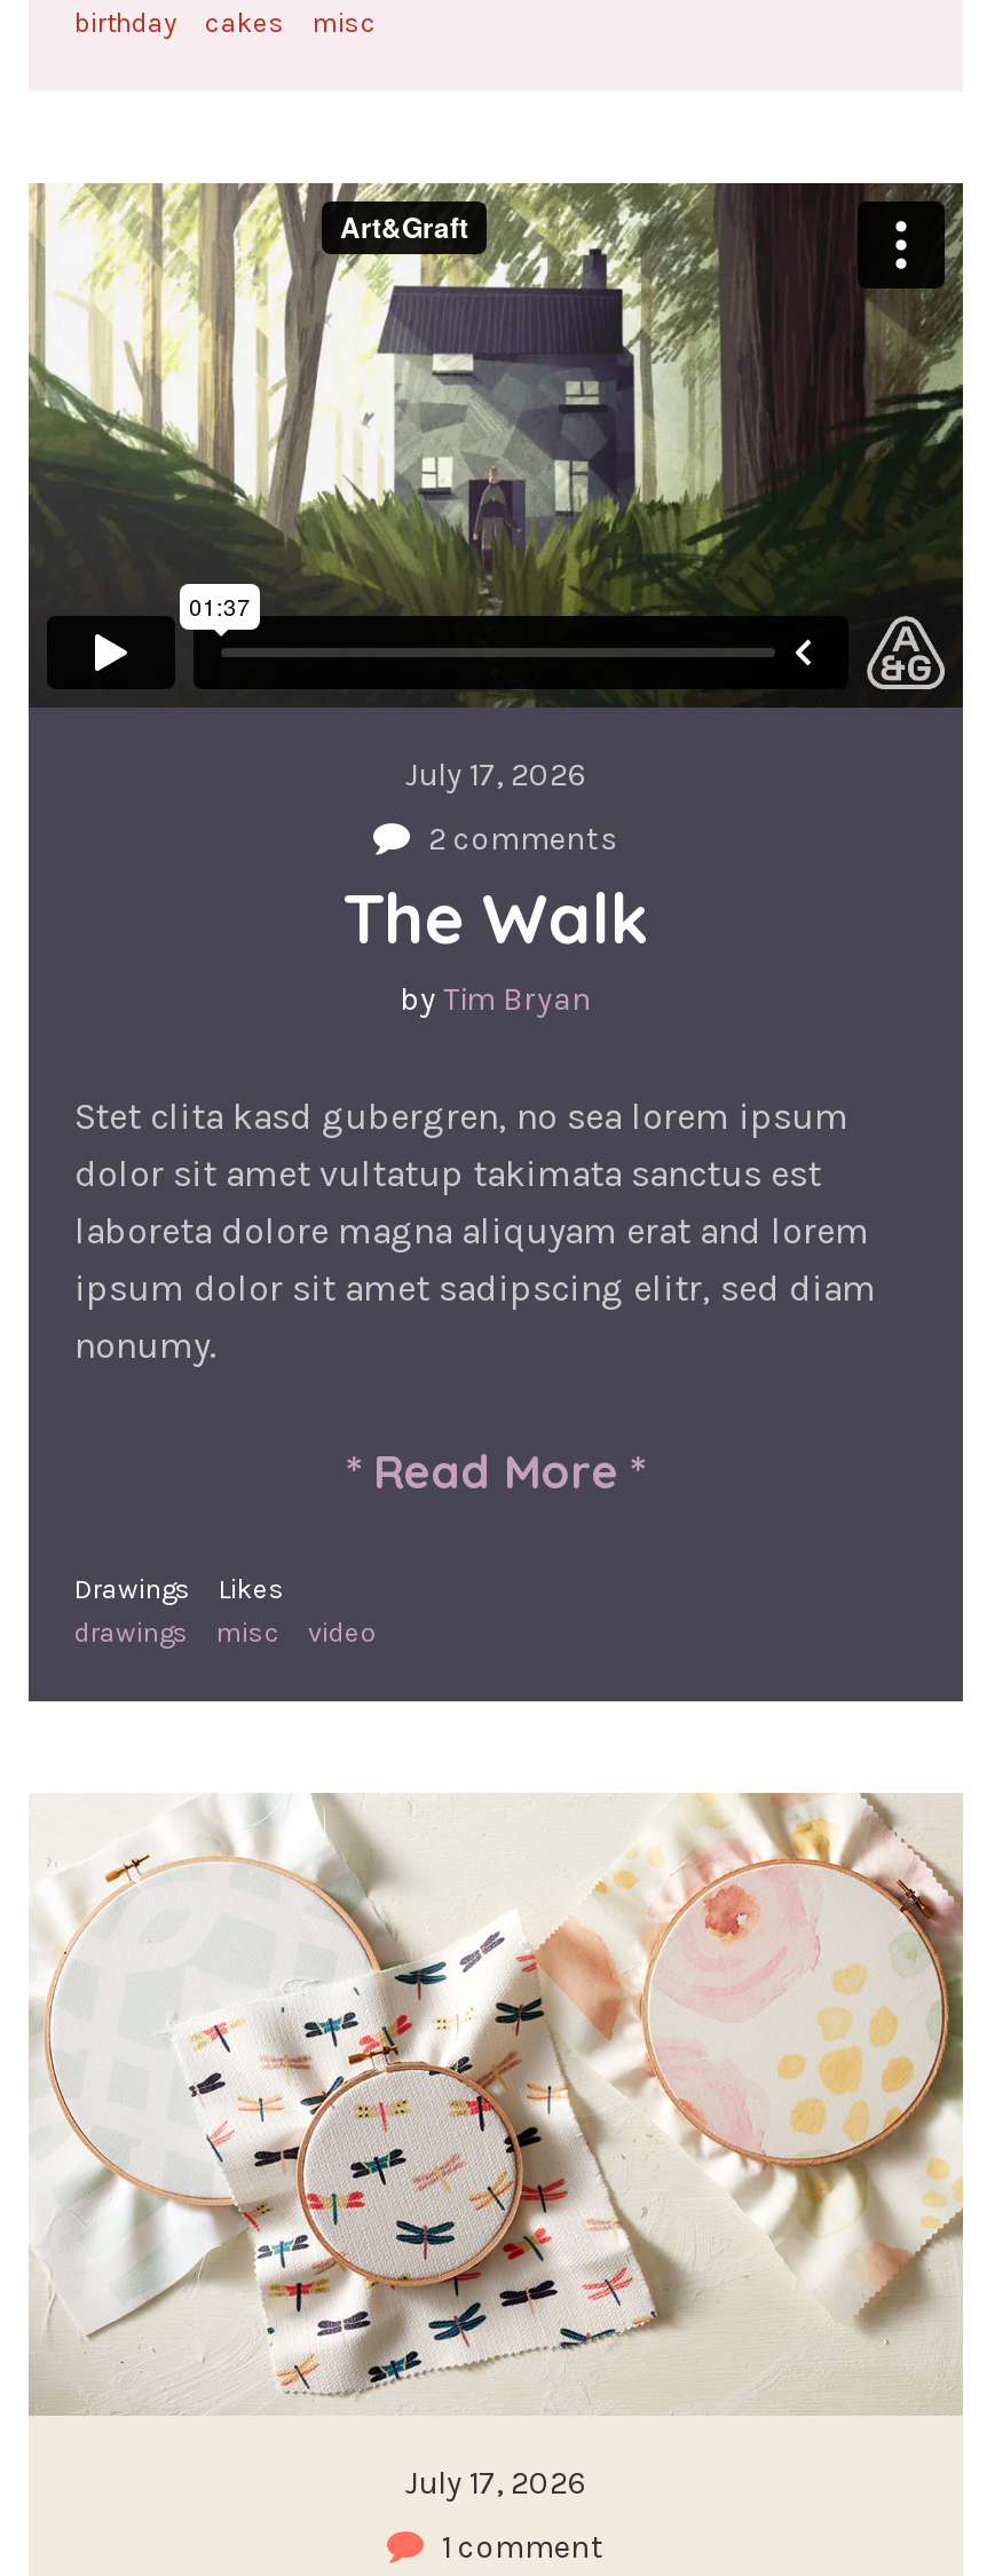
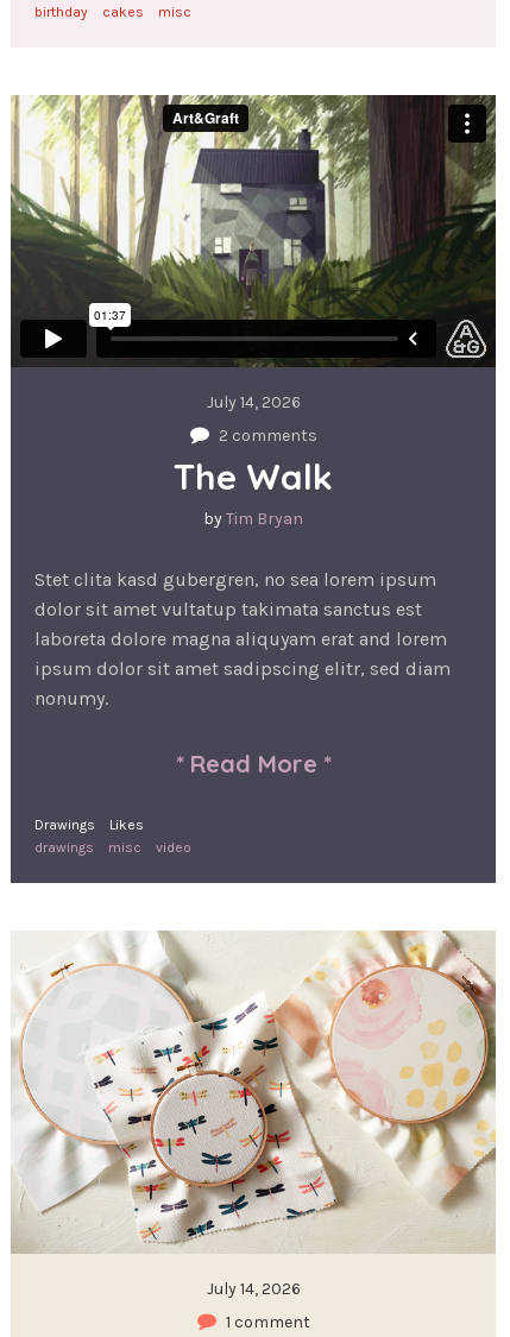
[860,204,945,289] [image] -> [443,107,485,150] [image]
[405,756,586,795] July 17, 2026 -> [206,392,300,412] July 14, 2026
[405,2464,586,2503] July 17, 2026 -> [206,1279,300,1299] July 14, 2026

